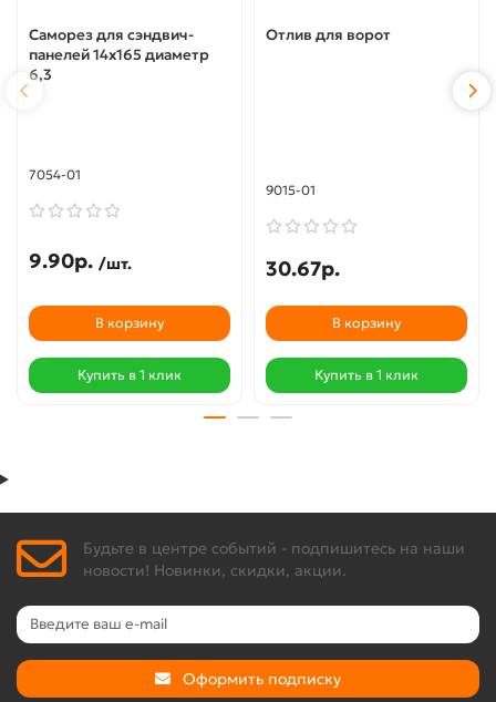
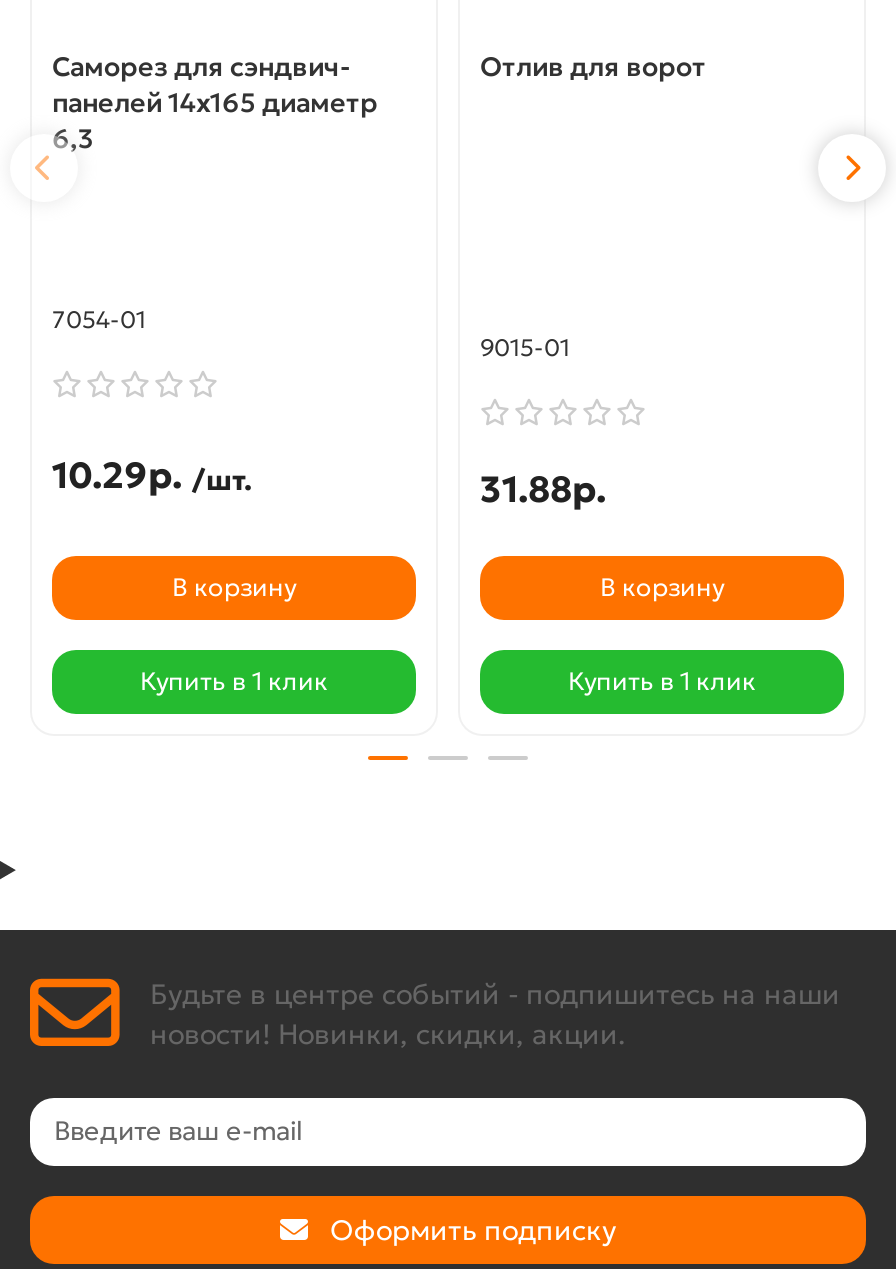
[29,248,132,273] 9.90р. /шт. -> [52,451,252,497] 10.29р. /шт.
[266,255,340,281] 30.67р. -> [480,465,606,511] 31.88р.

